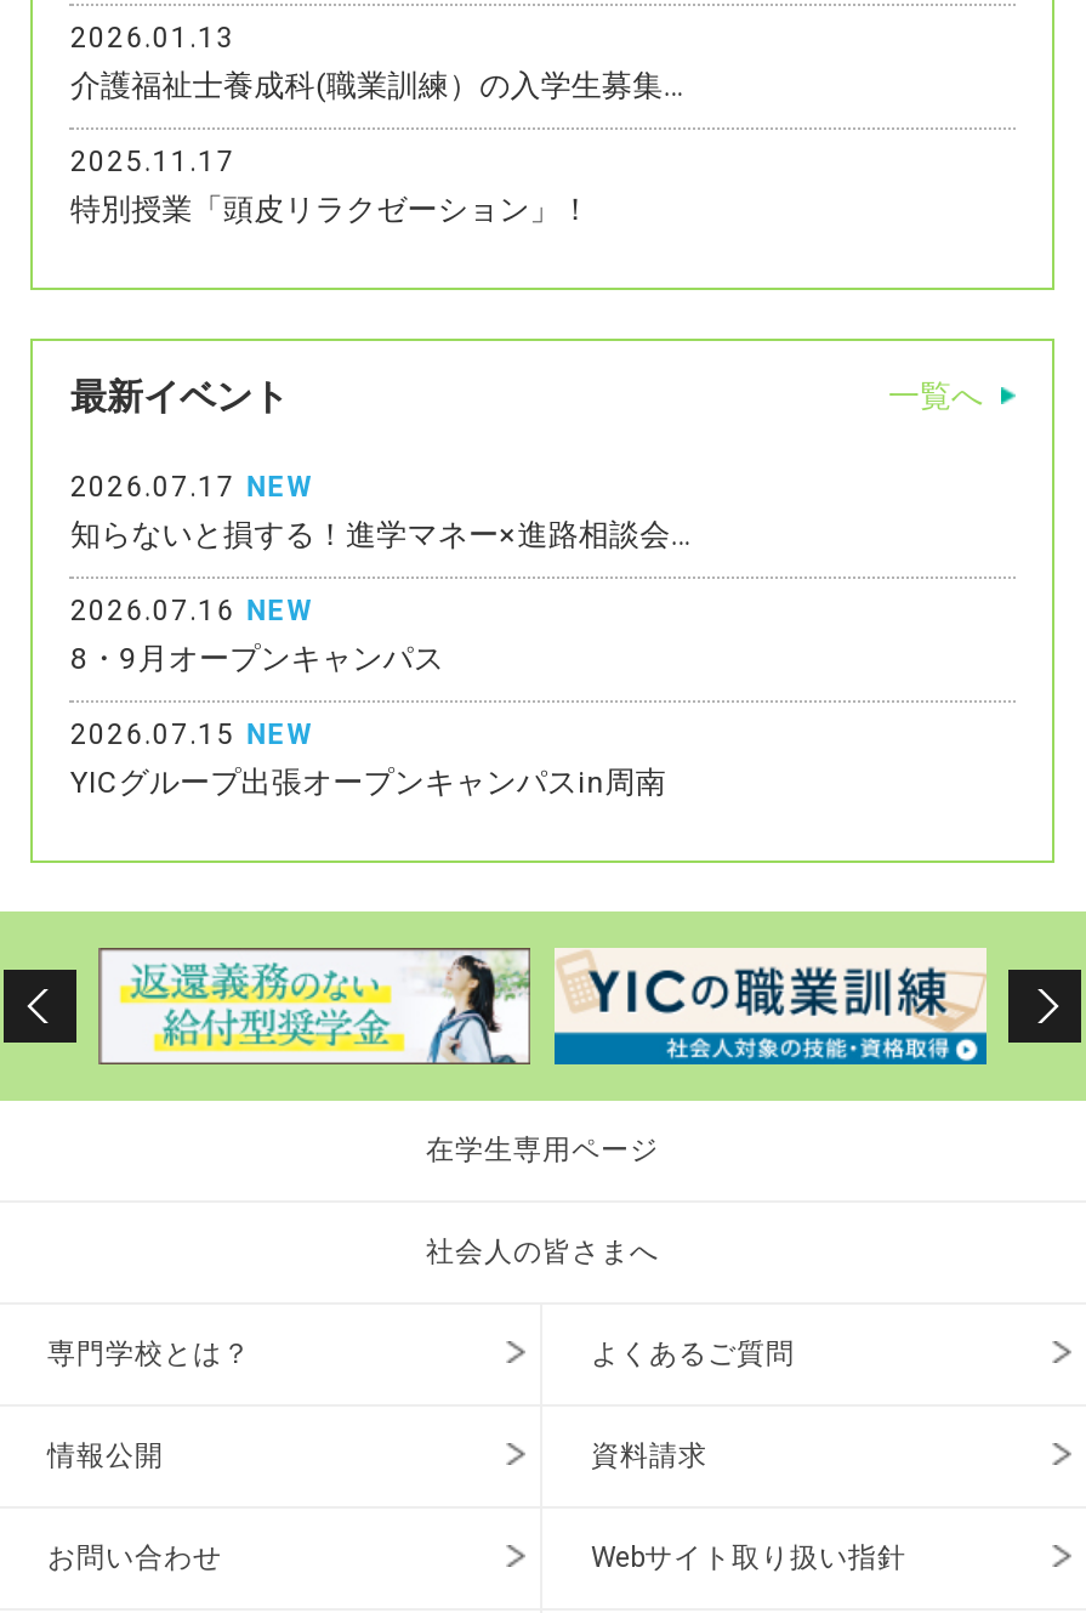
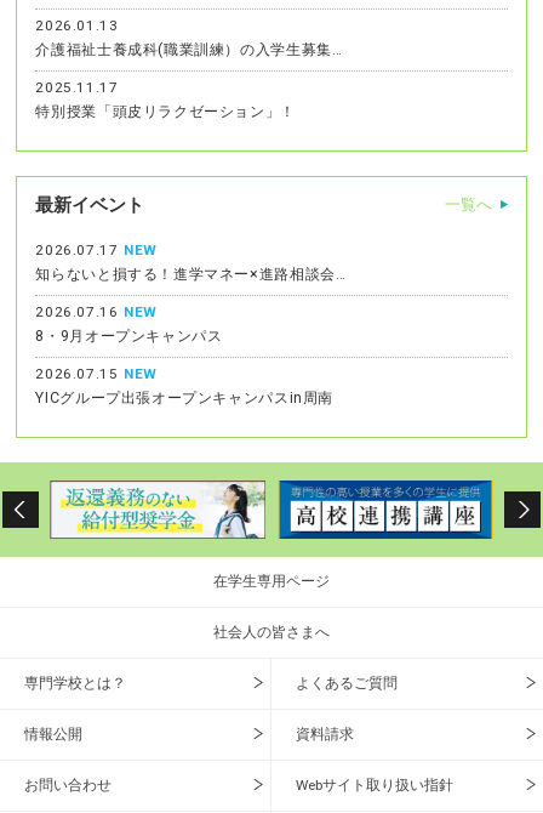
[552,945,989,1064] [image] -> [276,479,495,539] [image]

